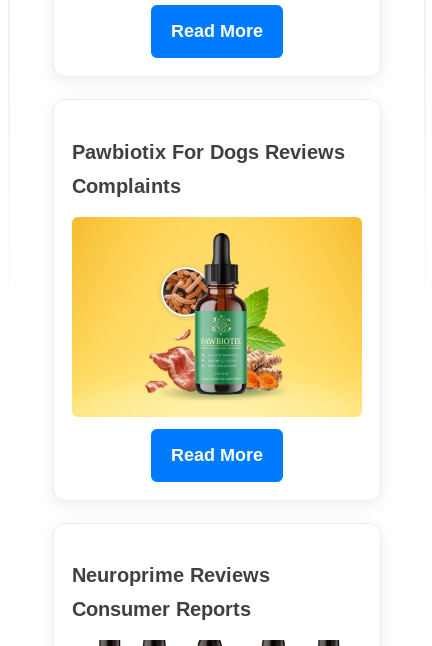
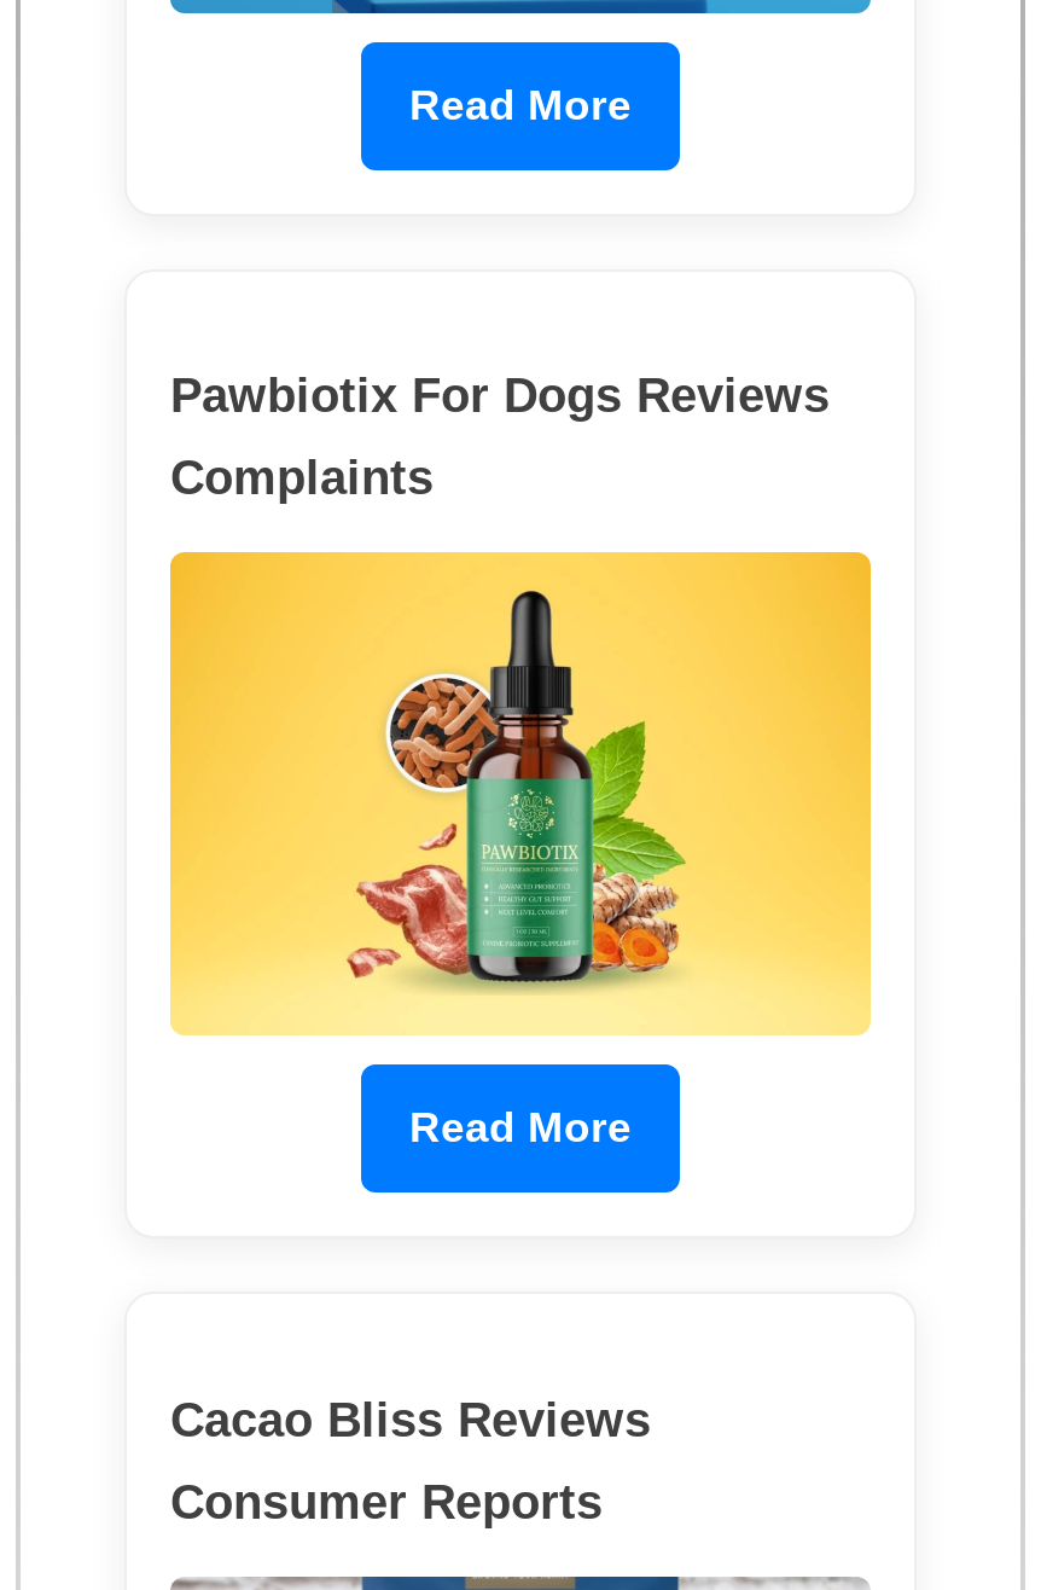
[72,564,270,586] Neuroprime Reviews -> [170,1393,651,1446] Cacao Bliss Reviews

